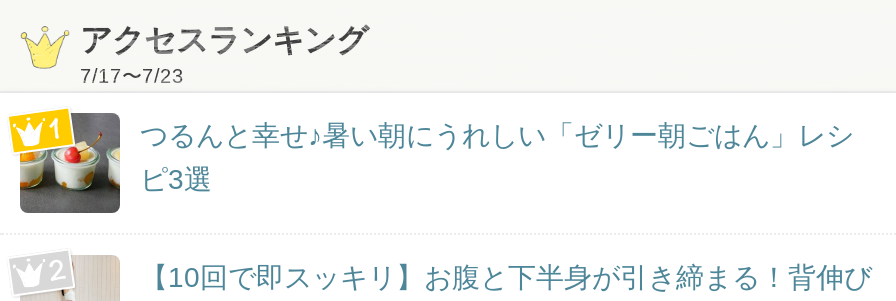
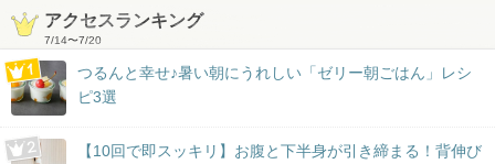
[80,65,184,87] 7/17〜7/23 -> [44,34,102,46] 7/14〜7/20

